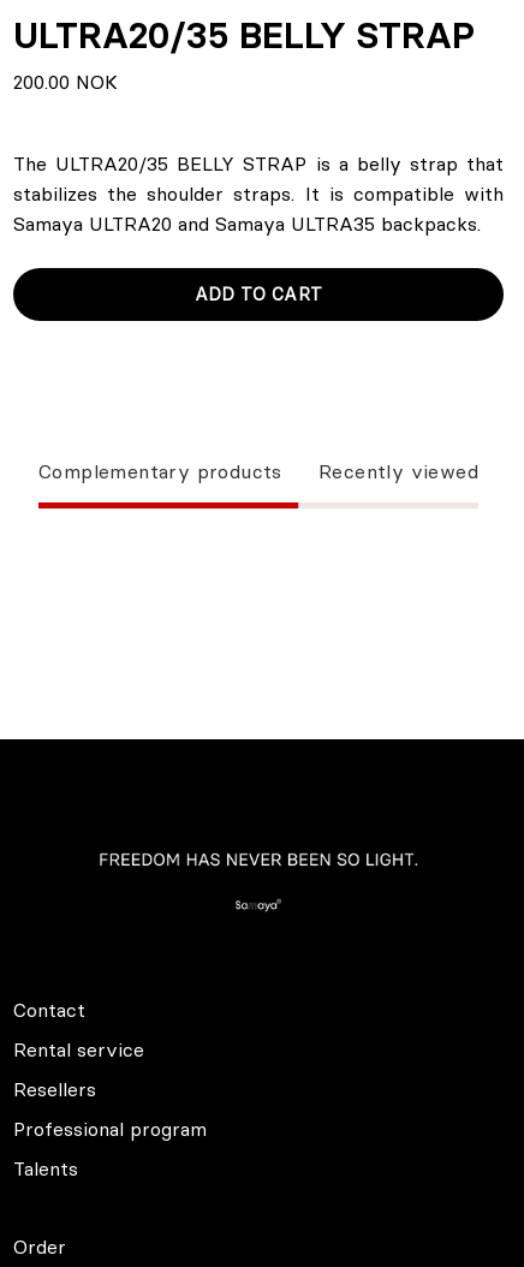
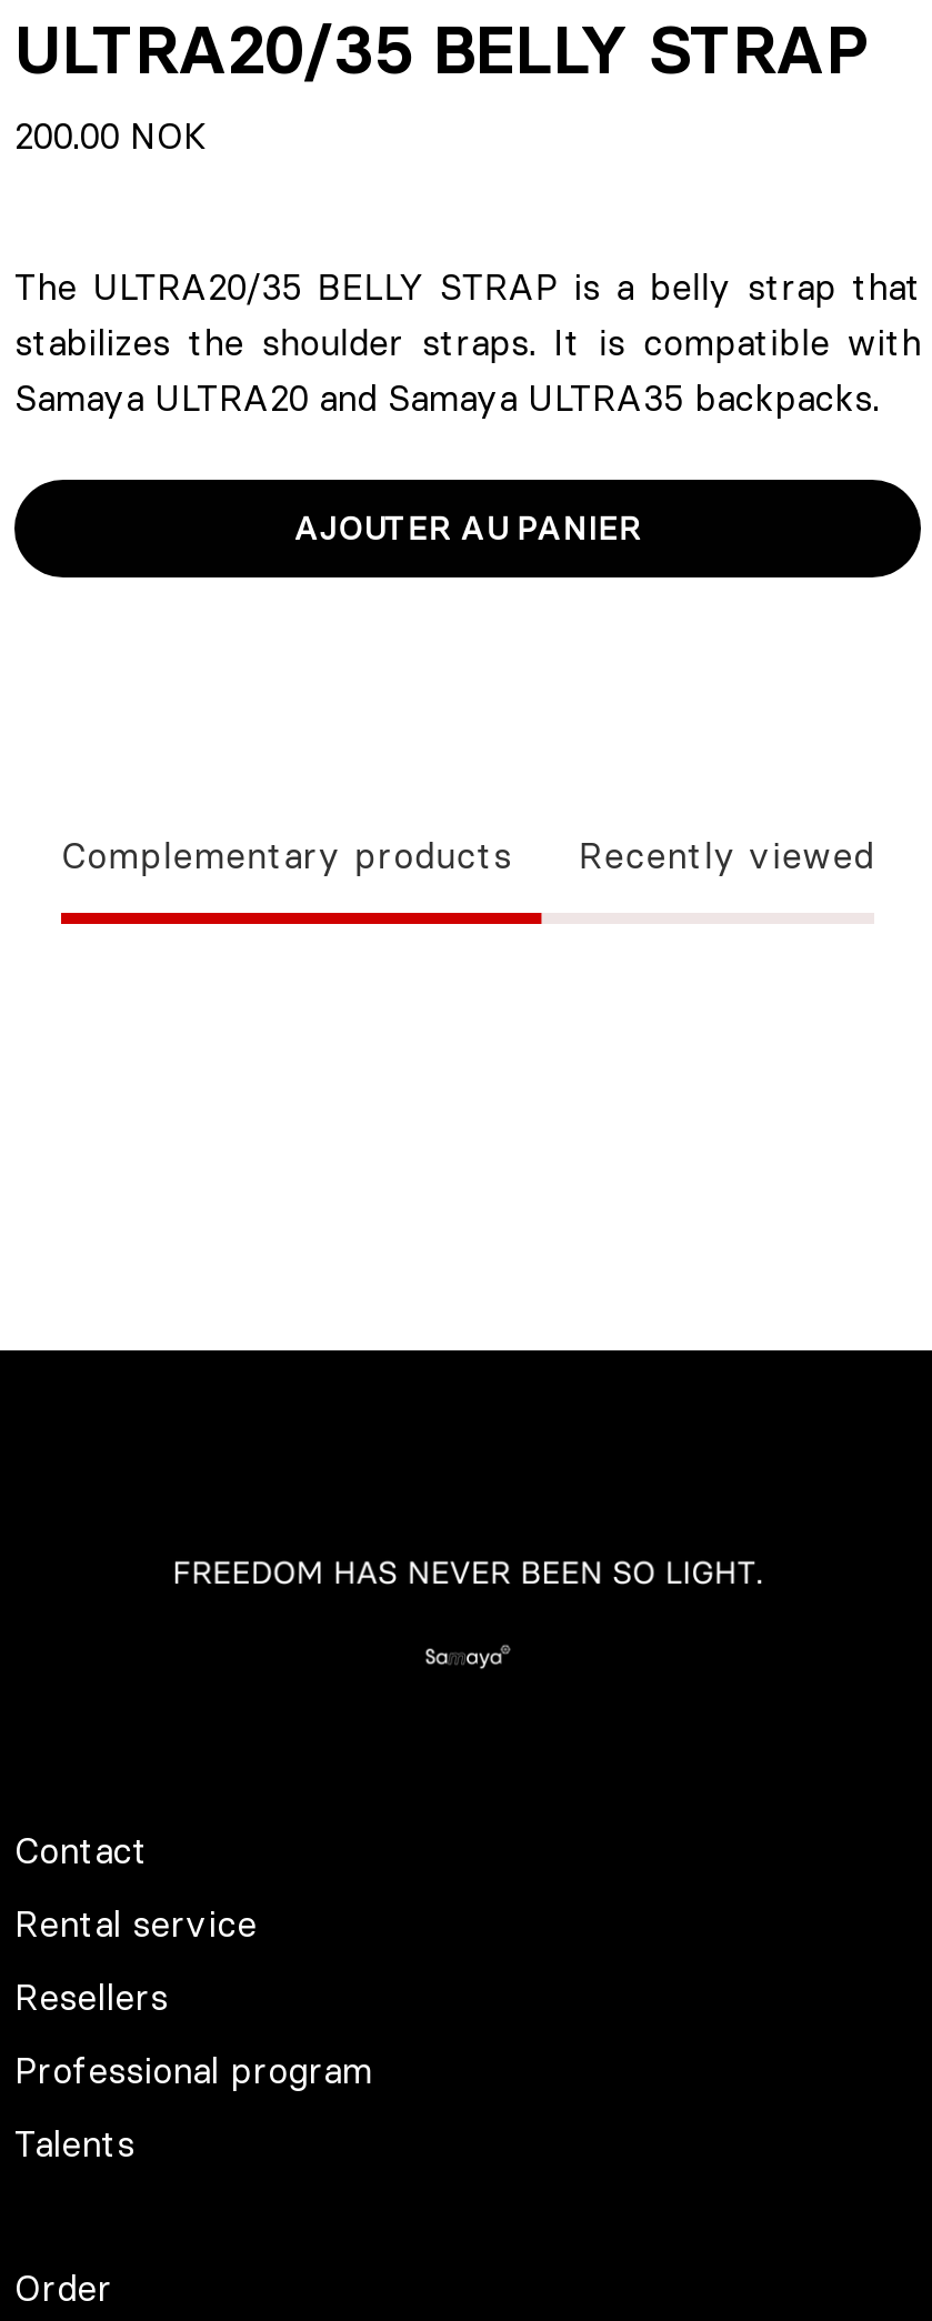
[194,283,323,305] ADD TO CART -> [294,508,641,548] AJOUTER AU PANIER

